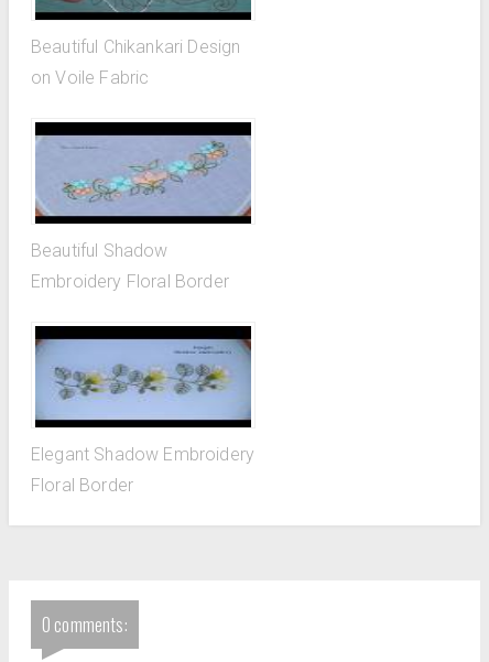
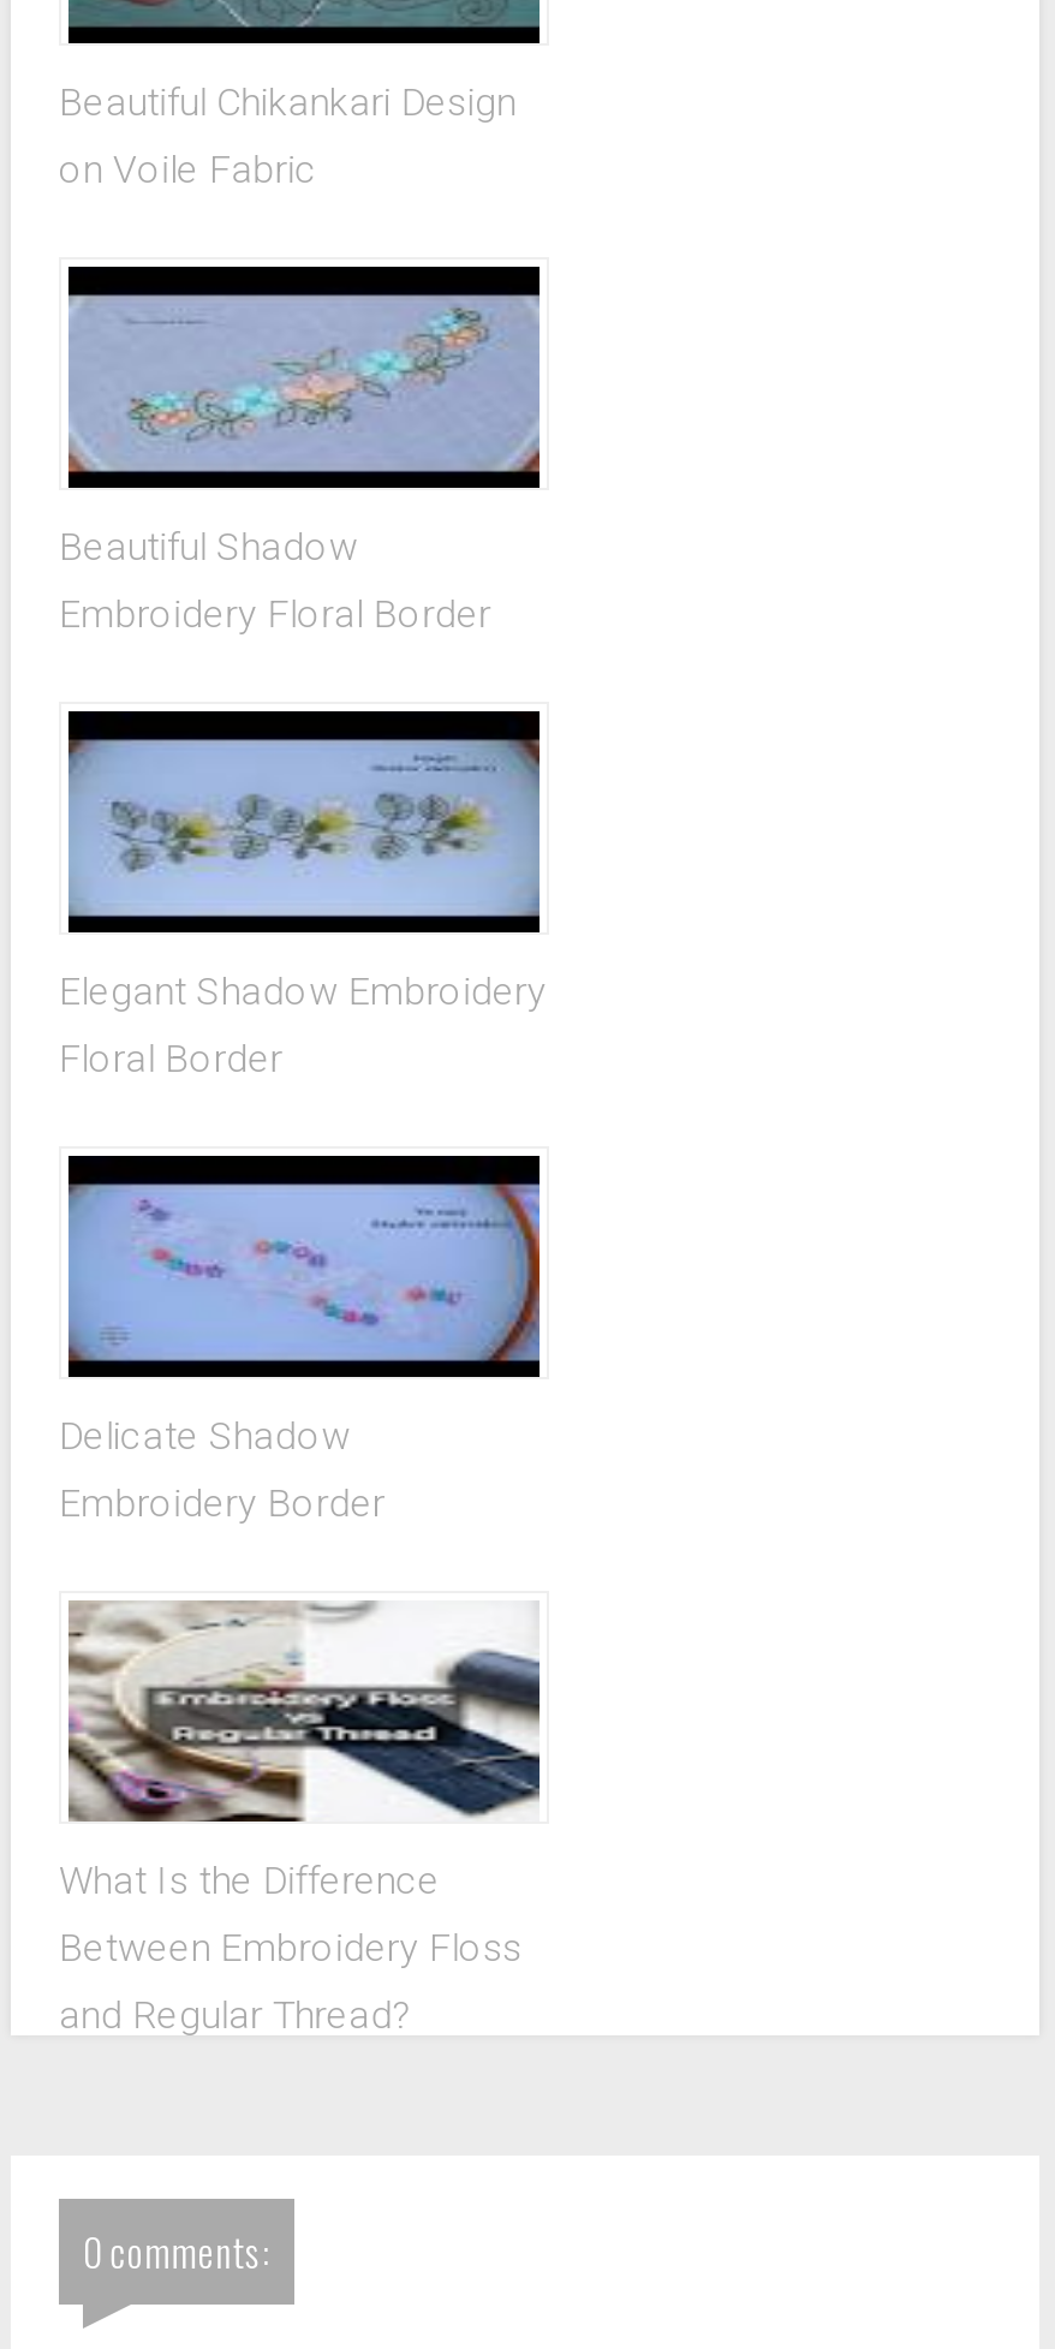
none -> [59,1182,542,1526] [image] | Delicate Shadow | Embroidery Border
none -> [59,1600,542,2038] [image] | What Is the Difference | Between Embroidery Floss | and Regular Thread?

